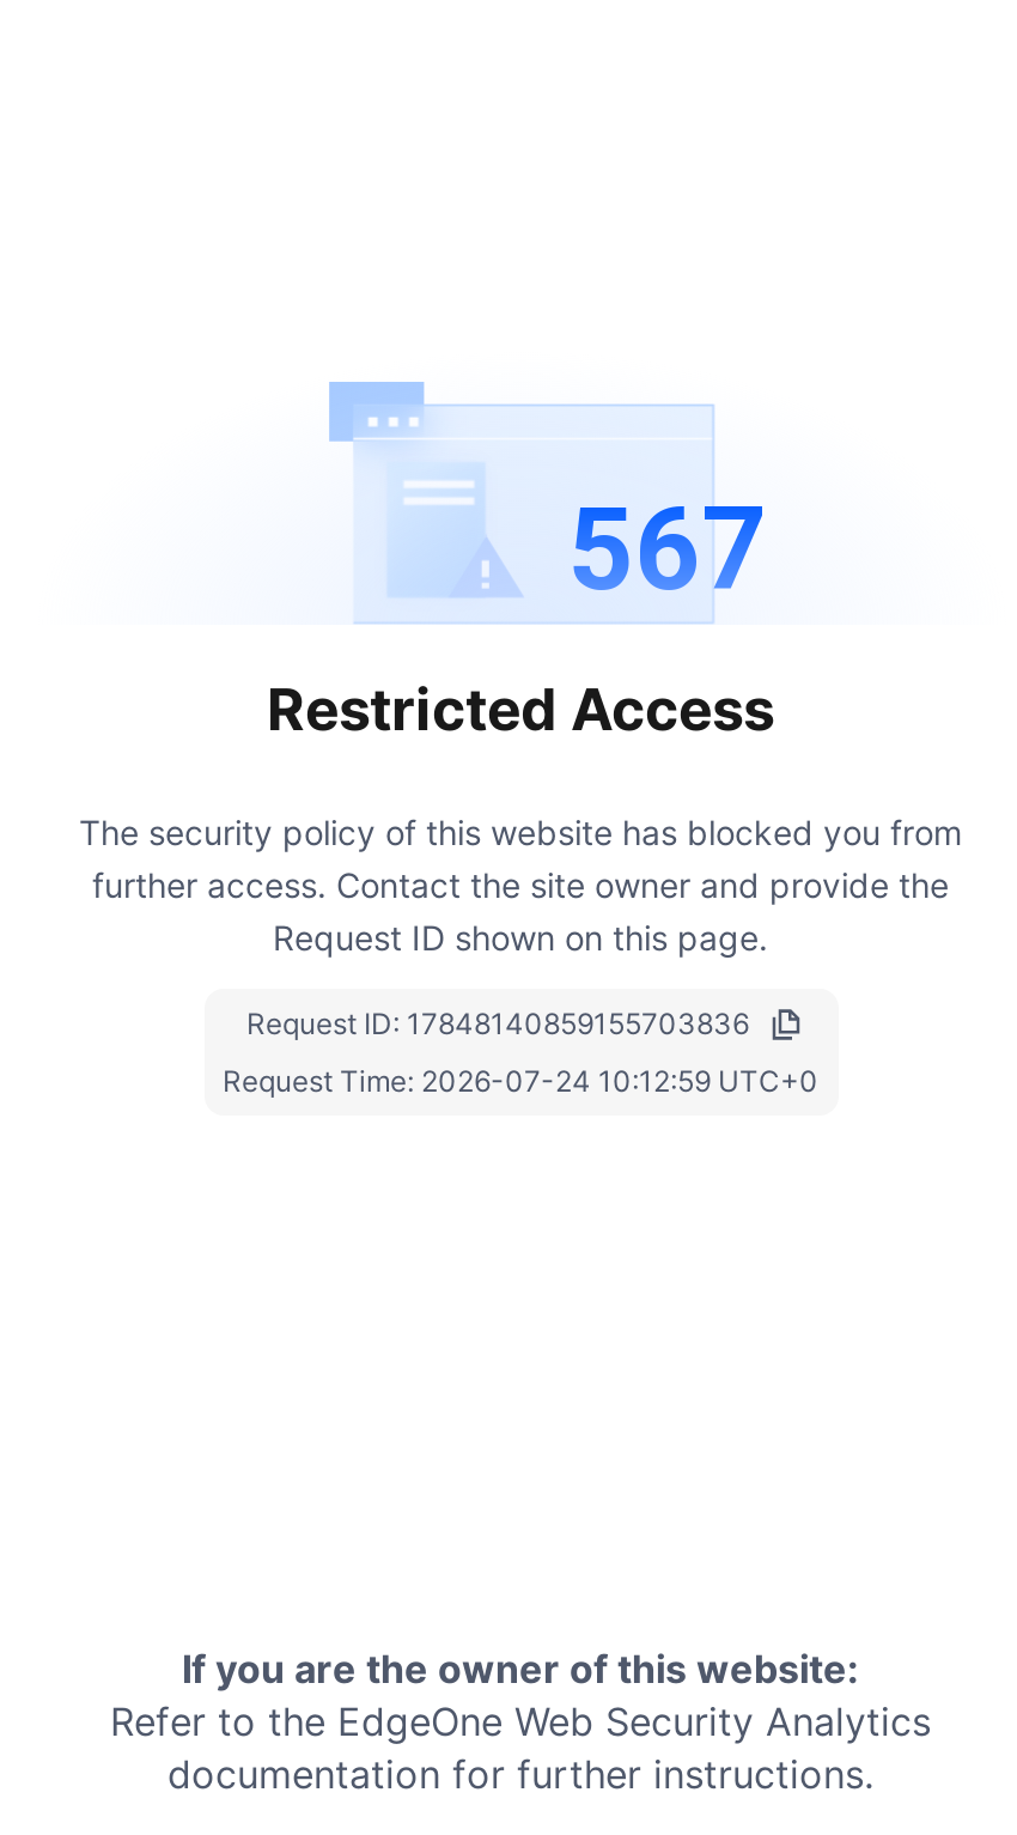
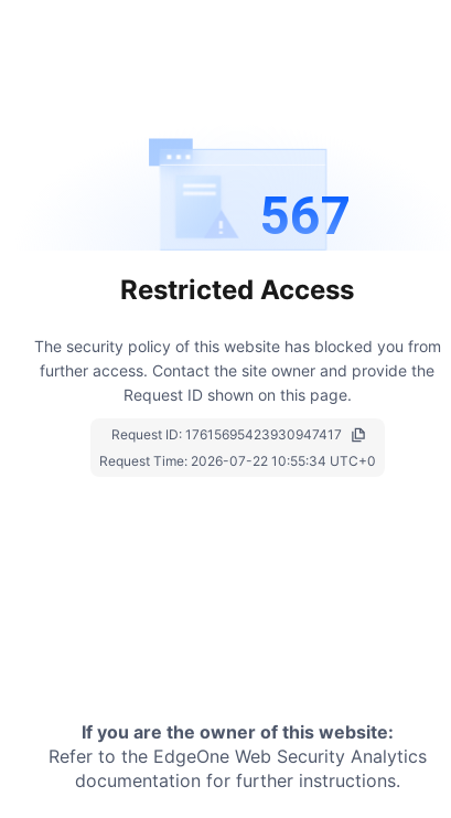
[246,1005,749,1040] Request ID: 17848140859155703836 -> [111,426,342,442] Request ID: 17615695423930947417
[223,1062,818,1098] Request Time: 2026-07-24 10:12:59 UTC+0 -> [99,452,375,469] Request Time: 2026-07-22 10:55:34 UTC+0

